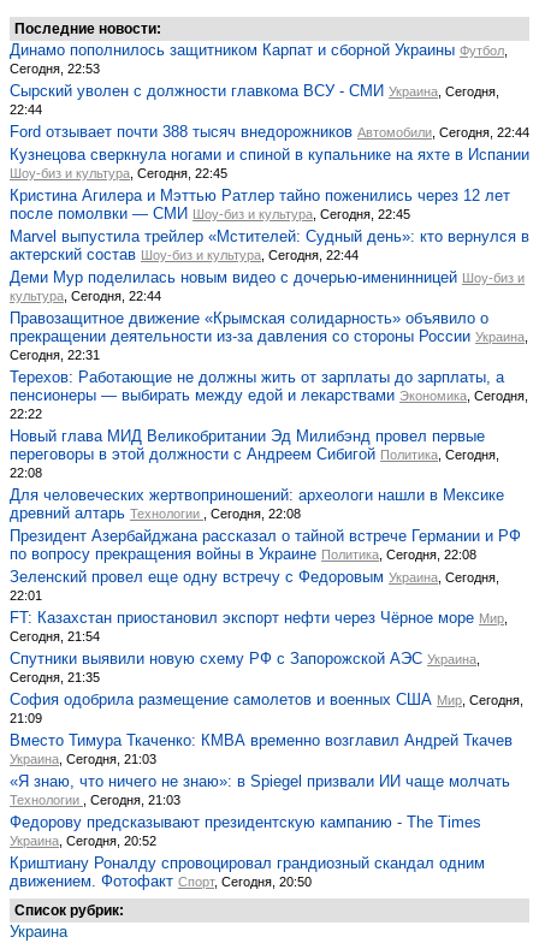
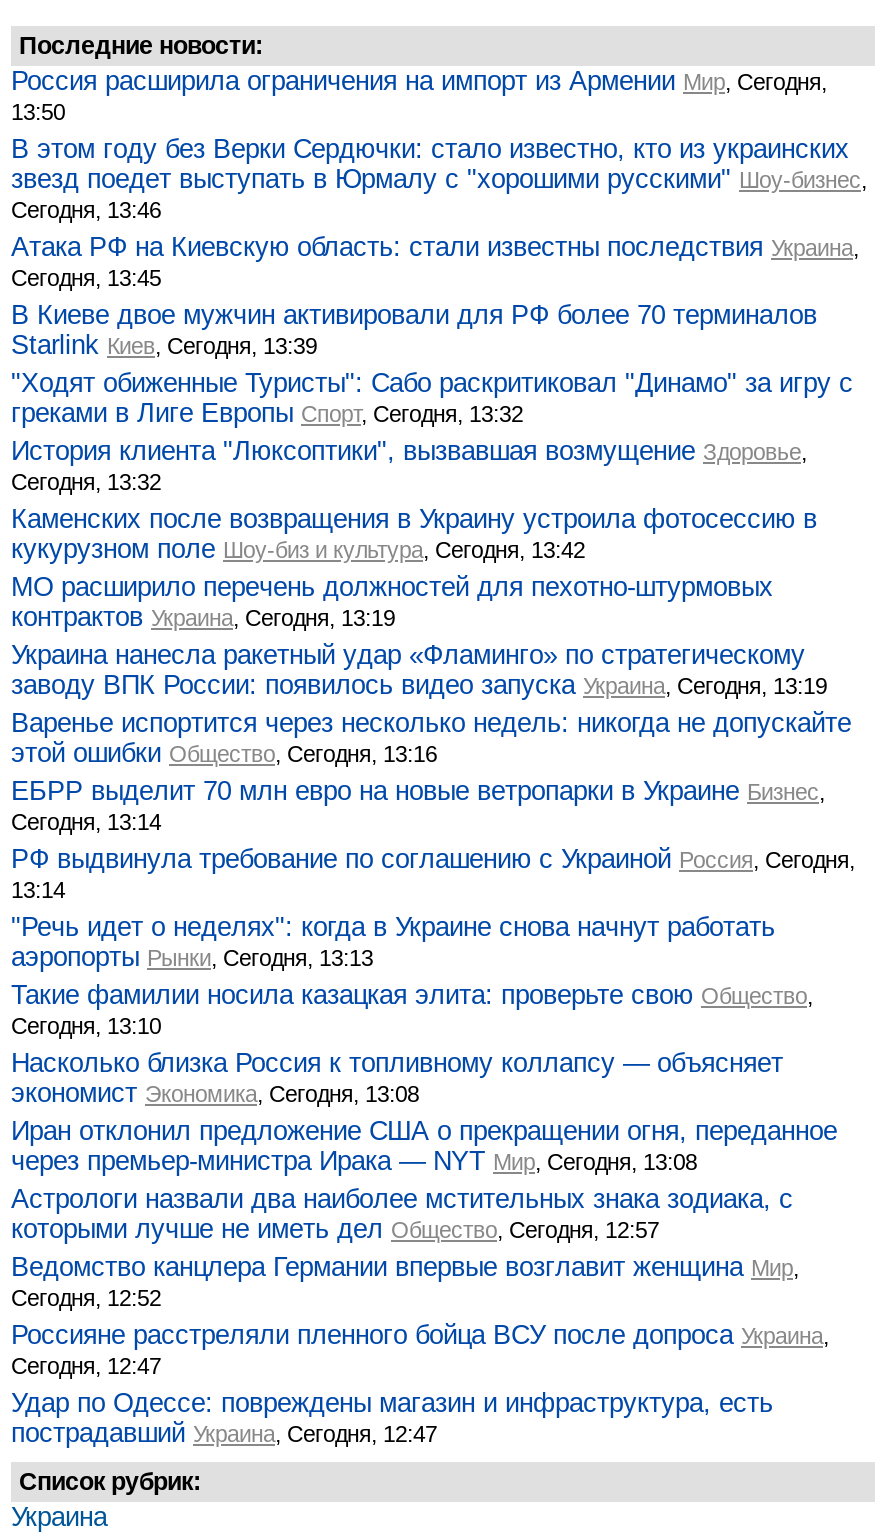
[10,40,529,890] Динамо пополнилось защитником Карпат и сборной Украины Футбол, | Сегодня, 22:53 | Сырский уволен с должности главкома ВСУ - СМИ Украина, Сегодня, | 22:44 | Ford отзывает почти 388 тысяч внедорожников Автомобили, Сегодня, 22:44 | Кузнецова сверкнула ногами и спиной в купальнике на яхте в Испании | Шоу-биз и культура, Сегодня, 22:45 | Кристина Агилера и Мэттью Ратлер тайно поженились через 12 лет | после помолвки — СМИ Шоу-биз и культура, Сегодня, 22:45 | Marvel выпустила трейлер «Мстителей: Судный день»: кто вернулся в | актерский состав Шоу-биз и культура, Сегодня, 22:44 | Деми Мур поделилась новым видео с дочерью-именинницей Шоу-биз и | культура, Сегодня, 22:44 | Правозащитное движение «Крымская солидарность» объявило о | прекращении деятельности из-за давления со стороны России Украина, | Сегодня, 22:31 | Терехов: Работающие не должны жить от зарплаты до зарплаты, а | пенсионеры — выбирать между едой и лекарствами Экономика, Сегодня, | 22:22 | Новый глава МИД Великобритании Эд Милибэнд провел первые | переговоры в этой должности с Андреем Сибигой Политика, Сегодня, | 22:08 | Для человеческих жертвоприношений: археологи нашли в Мексике | древний алтарь Технологии, Сегодня, 22:08 | Президент Азербайджана рассказал о тайной встрече Германии и РФ | по вопросу прекращения войны в Украине Политика, Сегодня, 22:08 | Зеленский провел еще одну встречу с Федоровым Украина, Сегодня, | 22:01 | FT: Казахстан приостановил экспорт нефти через Чёрное море Мир, | Сегодня, 21:54 | Спутники выявили новую схему РФ с Запорожской АЭС Украина, | Сегодня, 21:35 | София одобрила размещение самолетов и военных США Мир, Сегодня, | 21:09 | Вместо Тимура Ткаченко: КМВА временно возглавил Андрей Ткачев | Украина, Сегодня, 21:03 | «Я знаю, что ничего не знаю»: в Spiegel призвали ИИ чаще молчать | Технологии, Сегодня, 21:03 | Федорову предсказывают президентскую кампанию - The Times | Украина, Сегодня, 20:52 | Криштиану Роналду спровоцировал грандиозный скандал одним | движением. Фотофакт Спорт, Сегодня, 20:50 -> [11,65,867,1447] Россия расширила ограничения на импорт из Армении Мир, Сегодня, | 13:50 | В этом году без Верки Сердючки: стало известно, кто из украинских | звезд поедет выступать в Юрмалу с "хорошими русскими" Шоу-бизнес, | Сегодня, 13:46 | Атака РФ на Киевскую область: стали известны последствия Украина, | Сегодня, 13:45 | В Киеве двое мужчин активировали для РФ более 70 терминалов | Starlink Киев, Сегодня, 13:39 | "Ходят обиженные Туристы": Сабо раскритиковал "Динамо" за игру с | греками в Лиге Европы Спорт, Сегодня, 13:32 | История клиента "Люксоптики", вызвавшая возмущение Здоровье, | Сегодня, 13:32 | Каменских после возвращения в Украину устроила фотосессию в | кукурузном поле Шоу-биз и культура, Сегодня, 13:42 | МО расширило перечень должностей для пехотно-штурмовых | контрактов Украина, Сегодня, 13:19 | Украина нанесла ракетный удар «Фламинго» по стратегическому | заводу ВПК России: появилось видео запуска Украина, Сегодня, 13:19 | Варенье испортится через несколько недель: никогда не допускайте | этой ошибки Общество, Сегодня, 13:16 | ЕБРР выделит 70 млн евро на новые ветропарки в Украине Бизнес, | Сегодня, 13:14 | РФ выдвинула требование по соглашению с Украиной Россия, Сегодня, | 13:14 | "Речь идет о неделях": когда в Украине снова начнут работать | аэропорты Рынки, Сегодня, 13:13 | Такие фамилии носила казацкая элита: проверьте свою Общество, | Сегодня, 13:10 | Насколько близка Россия к топливному коллапсу — объясняет | экономист Экономика, Сегодня, 13:08 | Иран отклонил предложение США о прекращении огня, переданное | через премьер-министра Ирака — NYT Мир, Сегодня, 13:08 | Астрологи назвали два наиболее мстительных знака зодиака, с | которыми лучше не иметь дел Общество, Сегодня, 12:57 | Ведомство канцлера Германии впервые возглавит женщина Мир, | Сегодня, 12:52 | Россияне расстреляли пленного бойца ВСУ после допроса Украина, | Сегодня, 12:47 | Удар по Одессе: повреждены магазин и инфраструктура, есть | пострадавший Украина, Сегодня, 12:47

